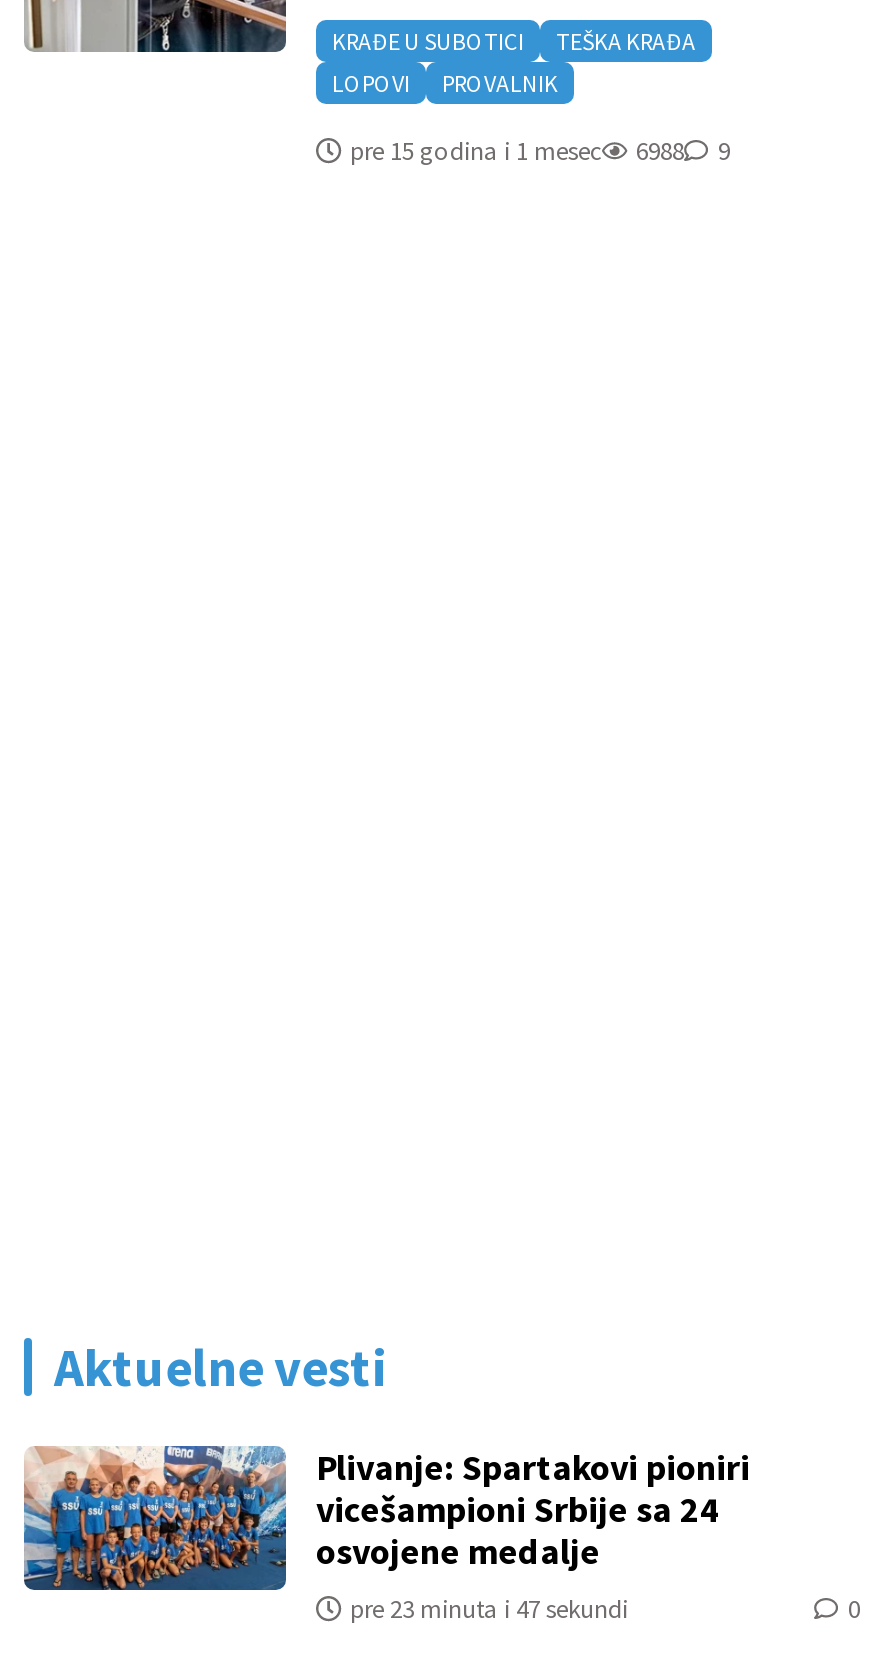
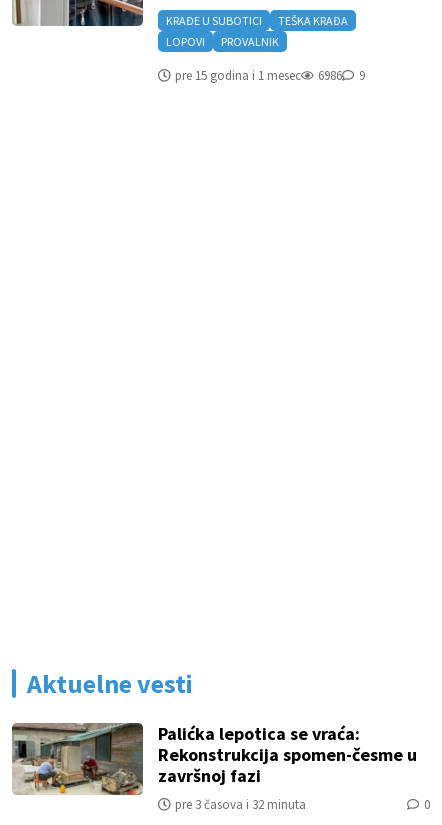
[350,133,730,167] pre 15 godina i 1 mesec 6988 9 -> [175,66,365,83] pre 15 godina i 1 mesec 6986 9
[22,1443,750,1625] [image] | Plivanje: Spartakovi pioniri | vicešampioni Srbije sa 24 | osvojene medalje | pre 23 minuta i 47 sekundi -> [11,721,417,812] [image] | Palićka lepotica se vraća: | Rekonstrukcija spomen-česme u | završnoj fazi | pre 3 časova i 32 minuta

